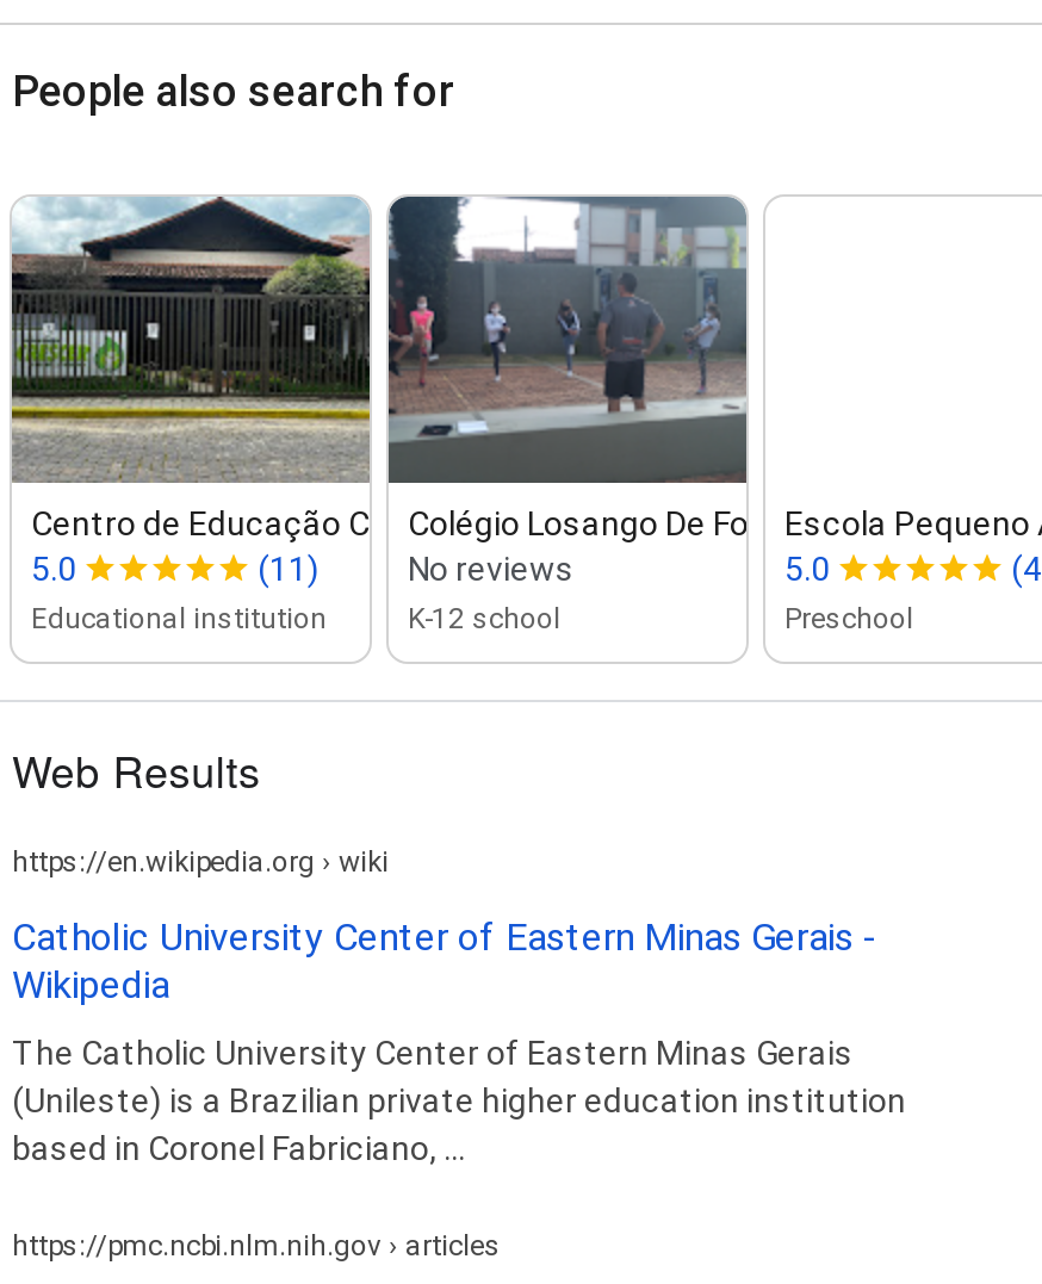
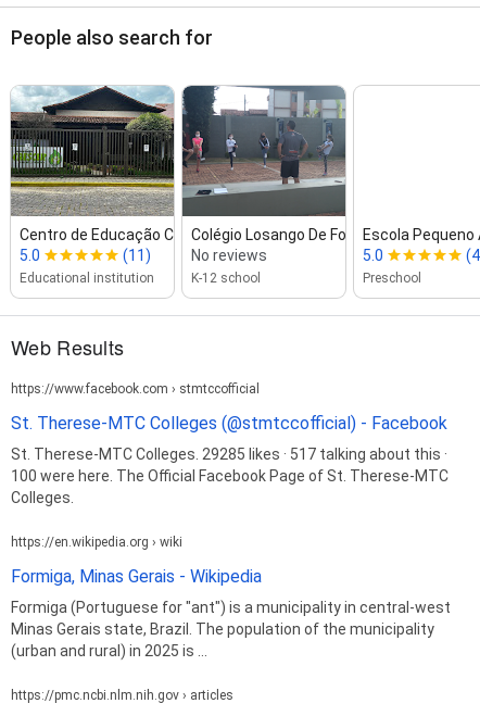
none -> [11,382,449,507] https://www.facebook.com › stmtccofficial | St. Therese-MTC Colleges (@stmtccofficial) - Facebook | St. Therese-MTC Colleges. 29285 likes · 517 talking about this · | 100 were here. The Official Facebook Page of St. Therese-MTC | Colleges.
moved [12,846,389,879] -> [11,535,182,550]: https://en.wikipedia.org › wiki
[12,915,877,1008] Catholic University Center of Eastern Minas Gerais - | Wikipedia -> [11,566,262,587] Formiga, Minas Gerais - Wikipedia
[12,1034,906,1168] The Catholic University Center of Eastern Minas Gerais | (Unileste) is a Brazilian private higher education institution | based in Coronel Fabriciano, ... -> [11,599,451,660] Formiga (Portuguese for "ant") is a municipality in central-west | Minas Gerais state, Brazil. The population of the municipality | (urban and rural) in 2025 is ...

